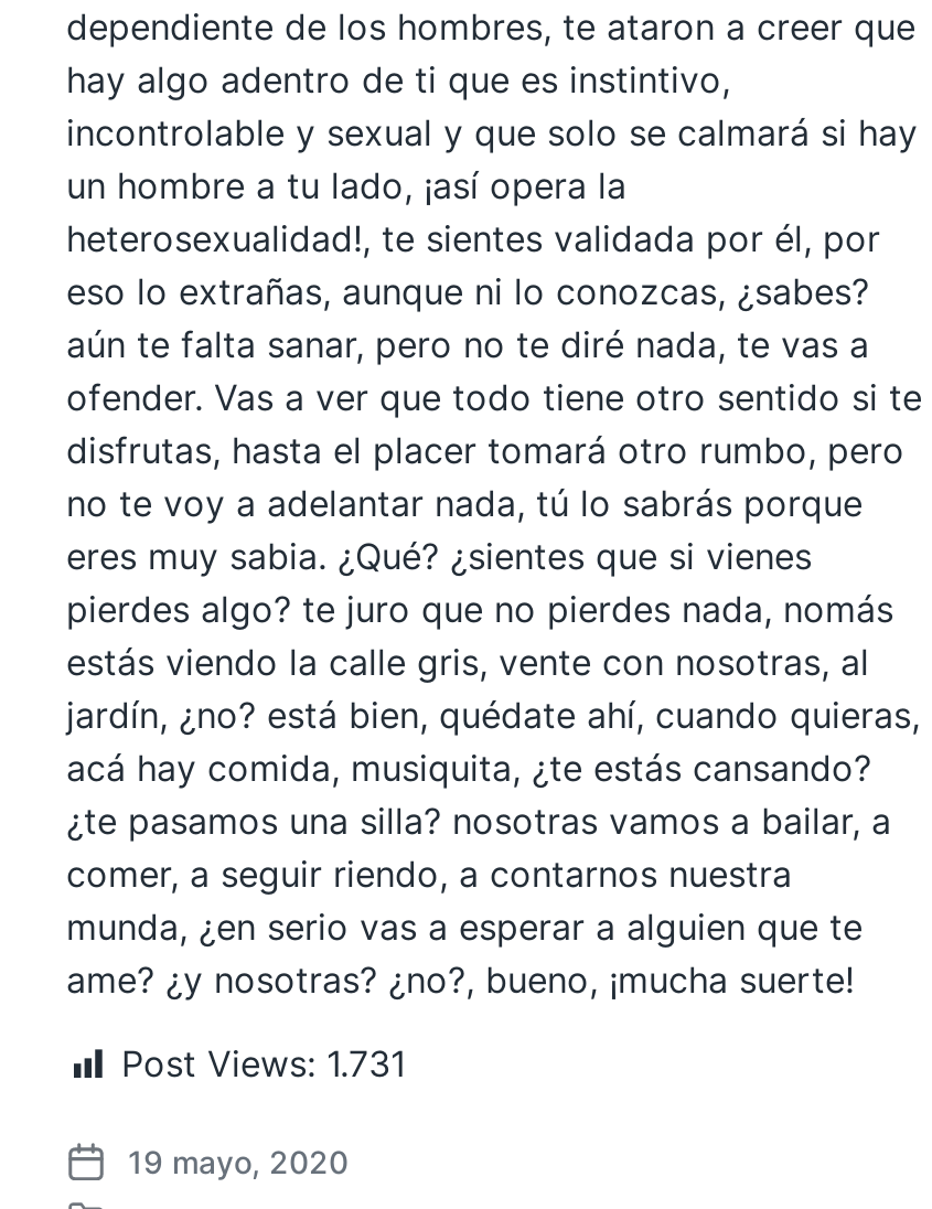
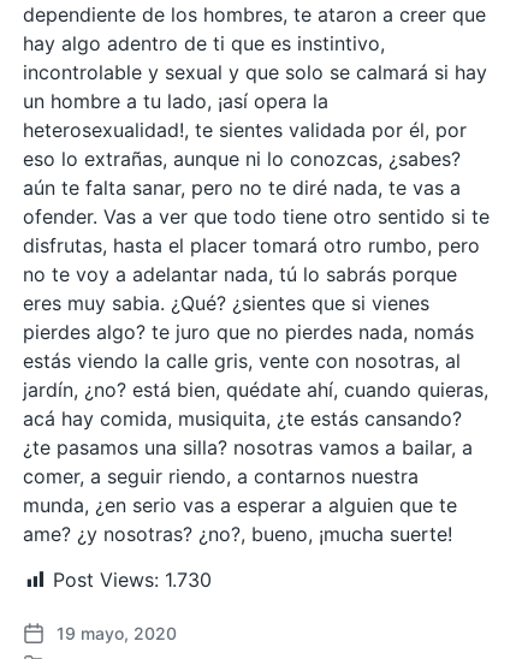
[121,1042,406,1086] Post Views: 1.731 -> [53,568,212,592] Post Views: 1.730

